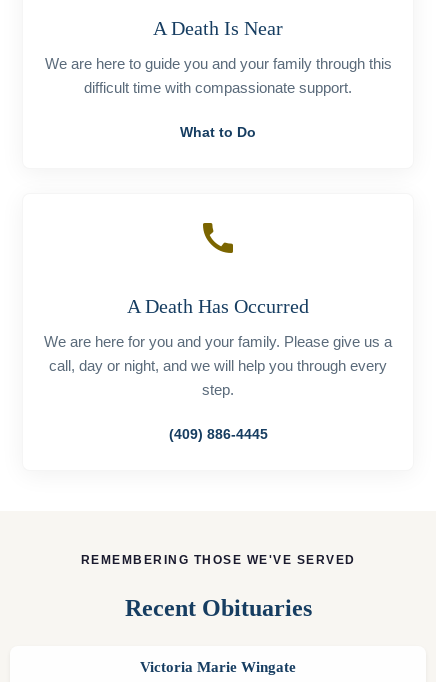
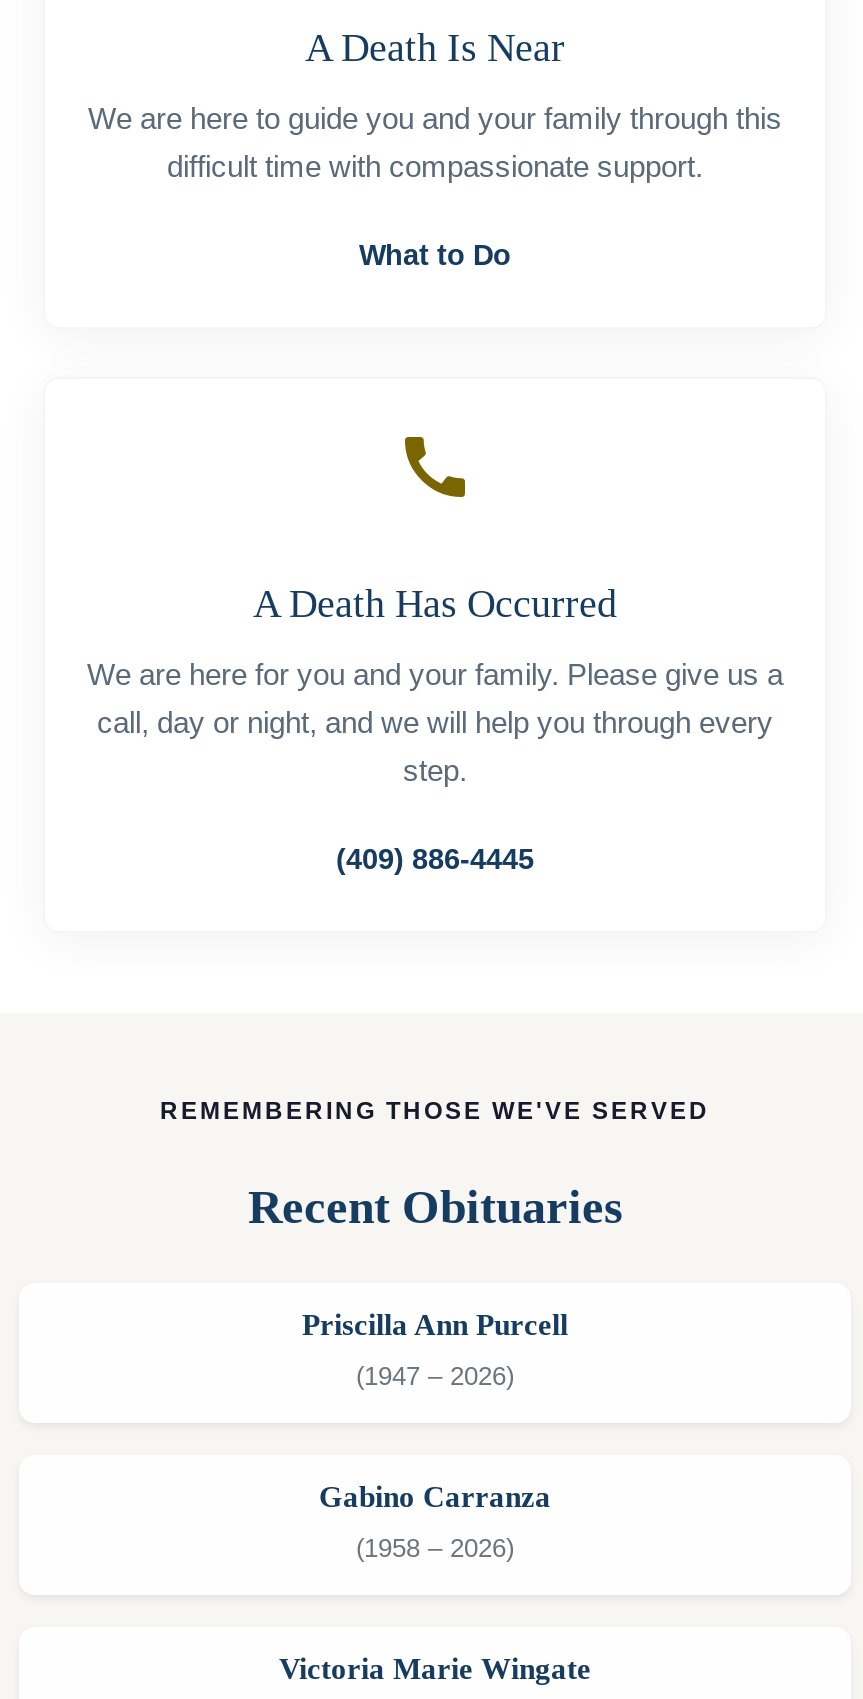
none -> [302,1306,568,1390] Priscilla Ann Purcell | (1947 – 2026)
none -> [319,1478,551,1562] Gabino Carranza | (1958 – 2026)

